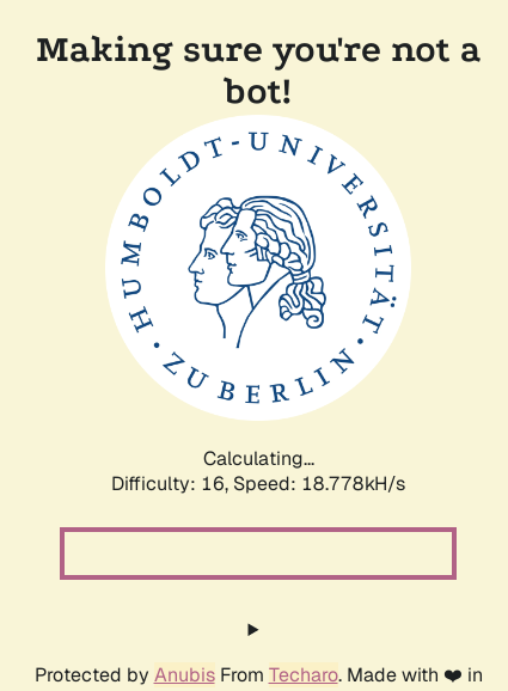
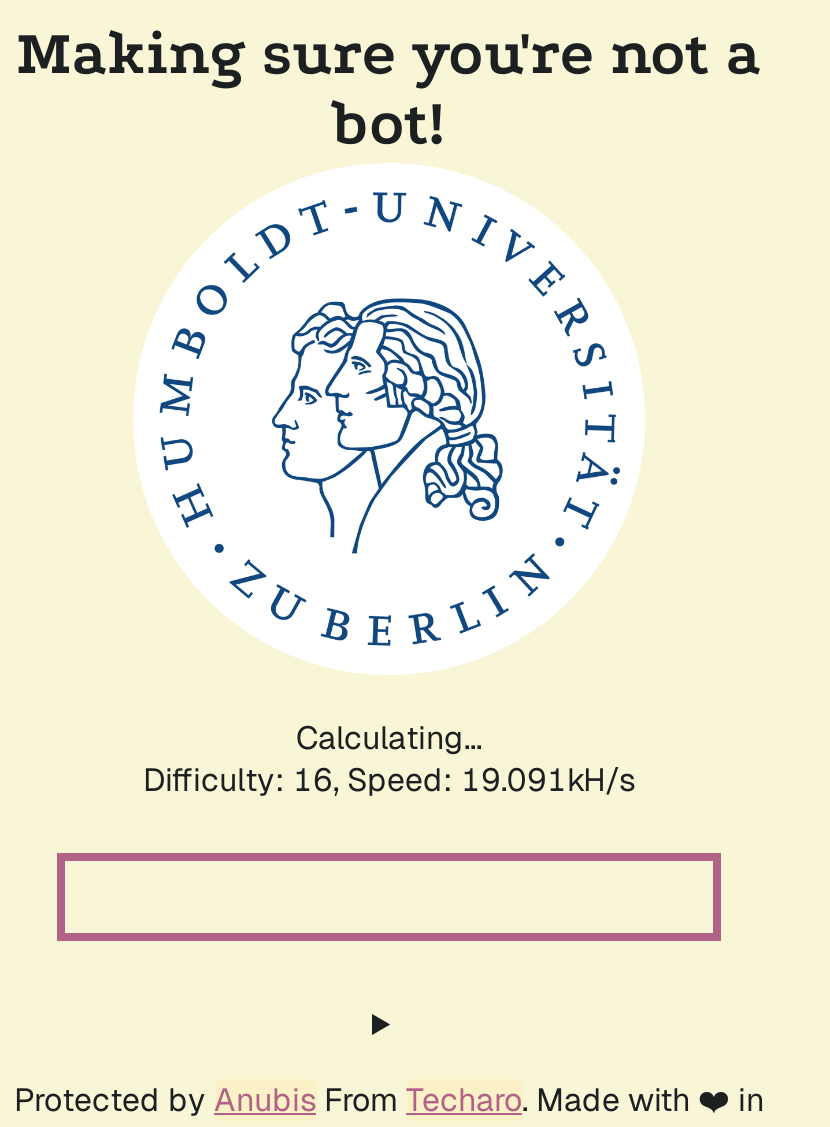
[111,471,405,496] Difficulty: 16, Speed: 18.778kH/s -> [143,759,635,801] Difficulty: 16, Speed: 19.091kH/s

